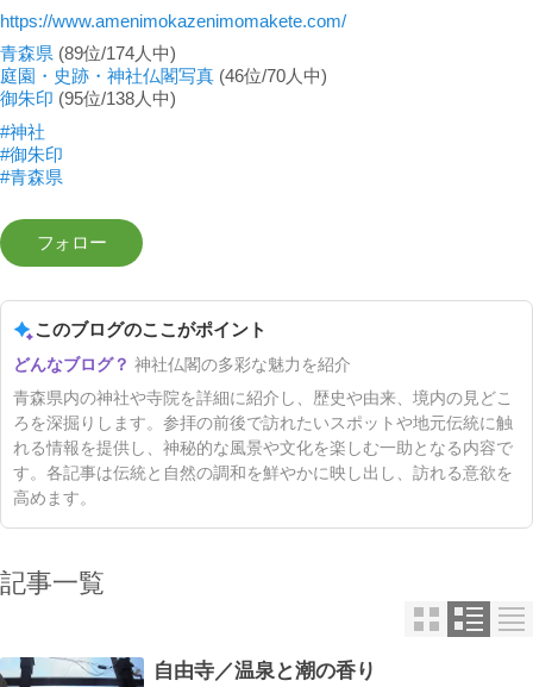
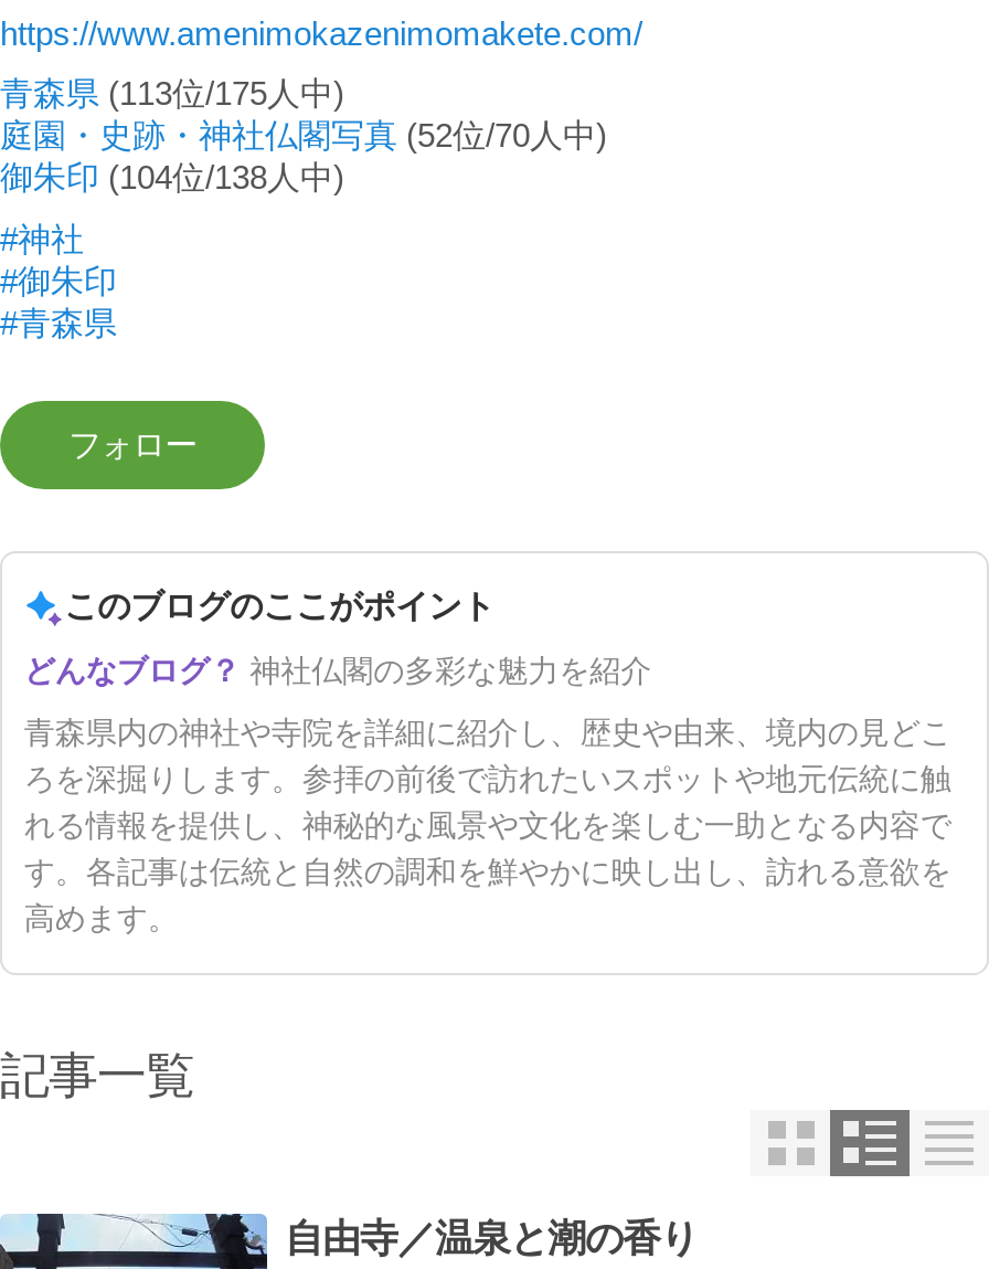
[0,43,176,63] 青森県 (89位/174人中) -> [0,73,344,111] 青森県 (113位/175人中)
[0,65,327,85] 庭園・史跡・神社仏閣写真 (46位/70人中) -> [0,115,607,153] 庭園・史跡・神社仏閣写真 (52位/70人中)
[0,88,176,108] 御朱印 (95位/138人中) -> [0,157,344,195] 御朱印 (104位/138人中)

